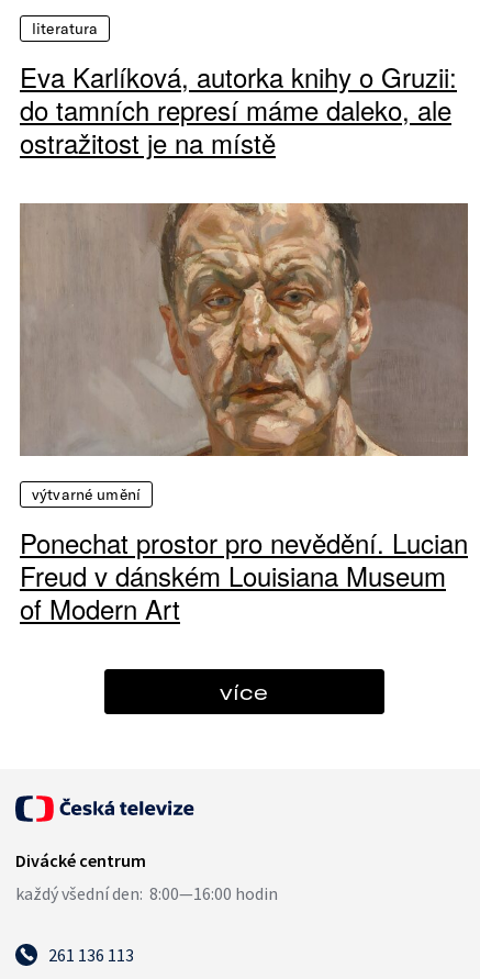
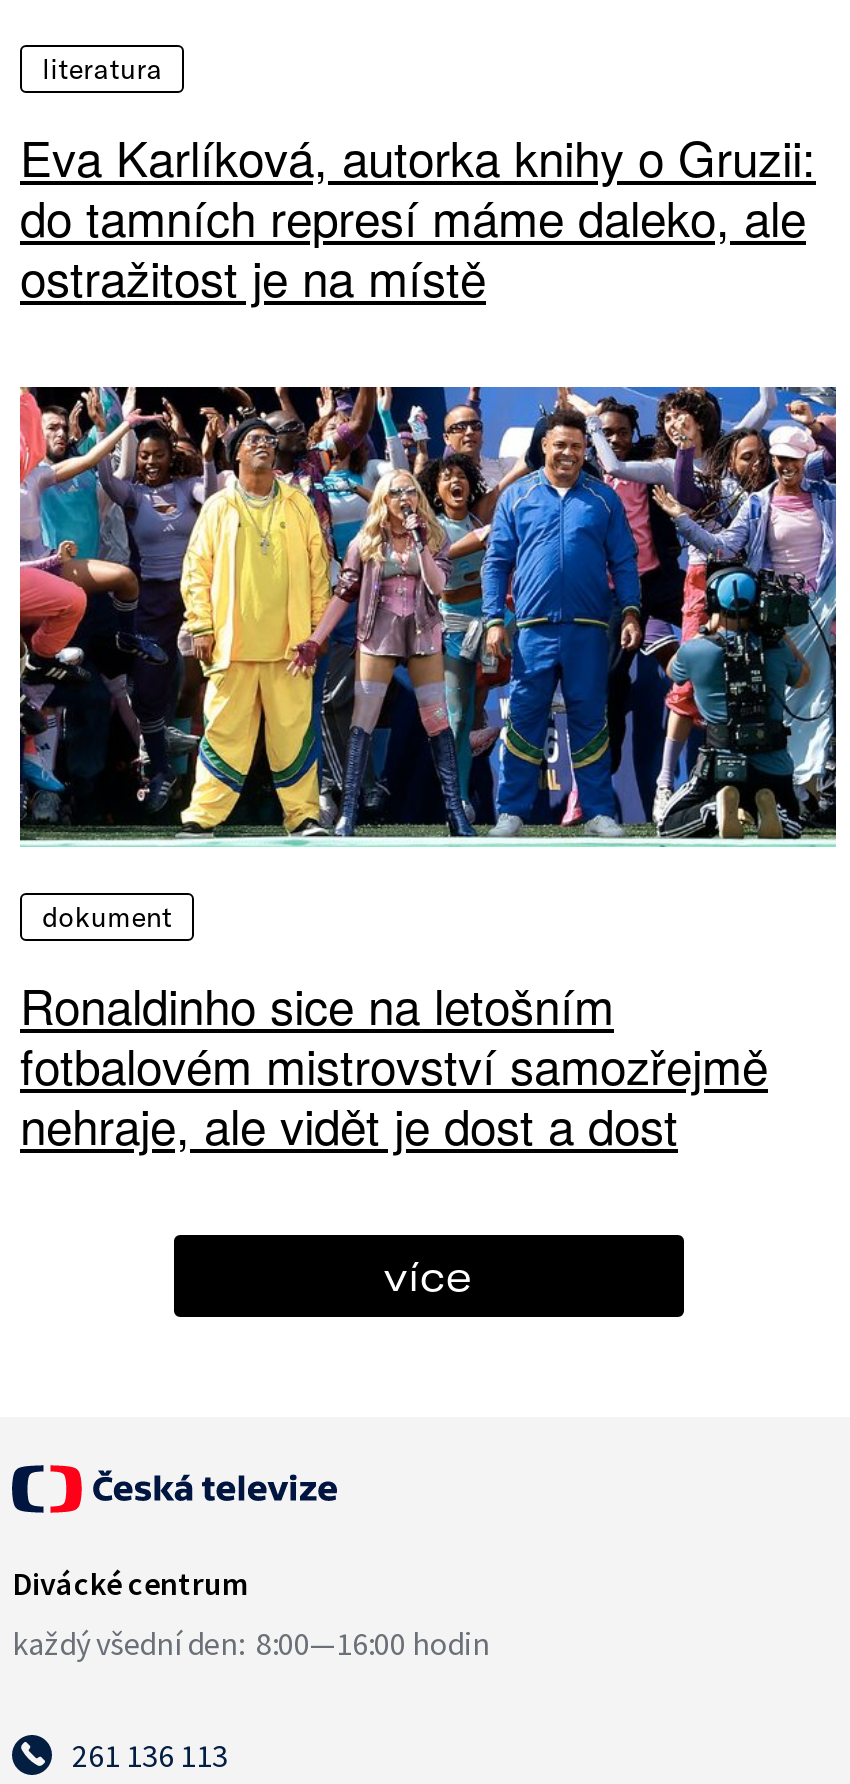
[20,202,469,505] [image] | výtvarné umění -> [18,385,838,936] [image] | dokument
[20,524,468,628] Ponechat prostor pro nevědění. Lucian | Freud v dánském Louisiana Museum | of Modern Art -> [20,970,768,1160] Ronaldinho sice na letošním | fotbalovém mistrovství samozřejmě | nehraje, ale vidět je dost a dost

